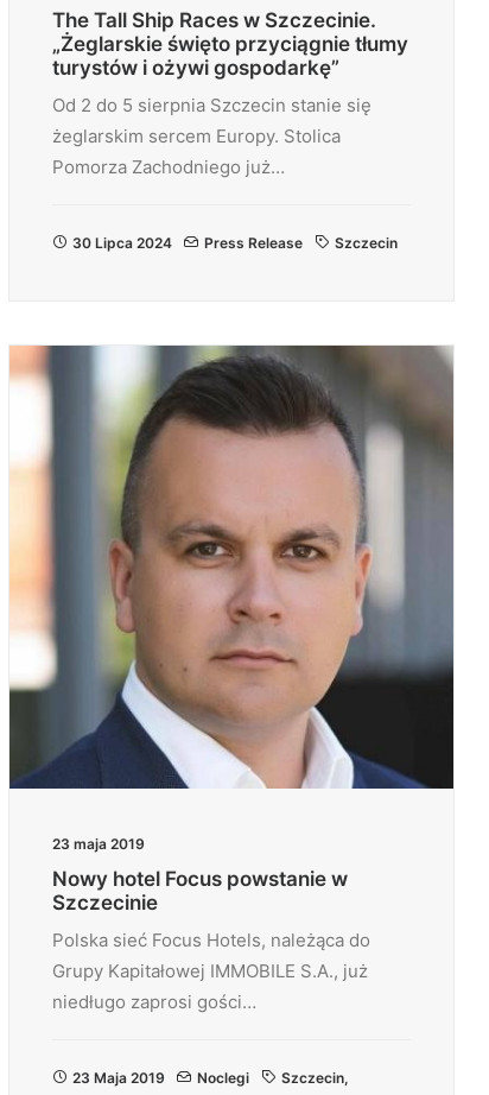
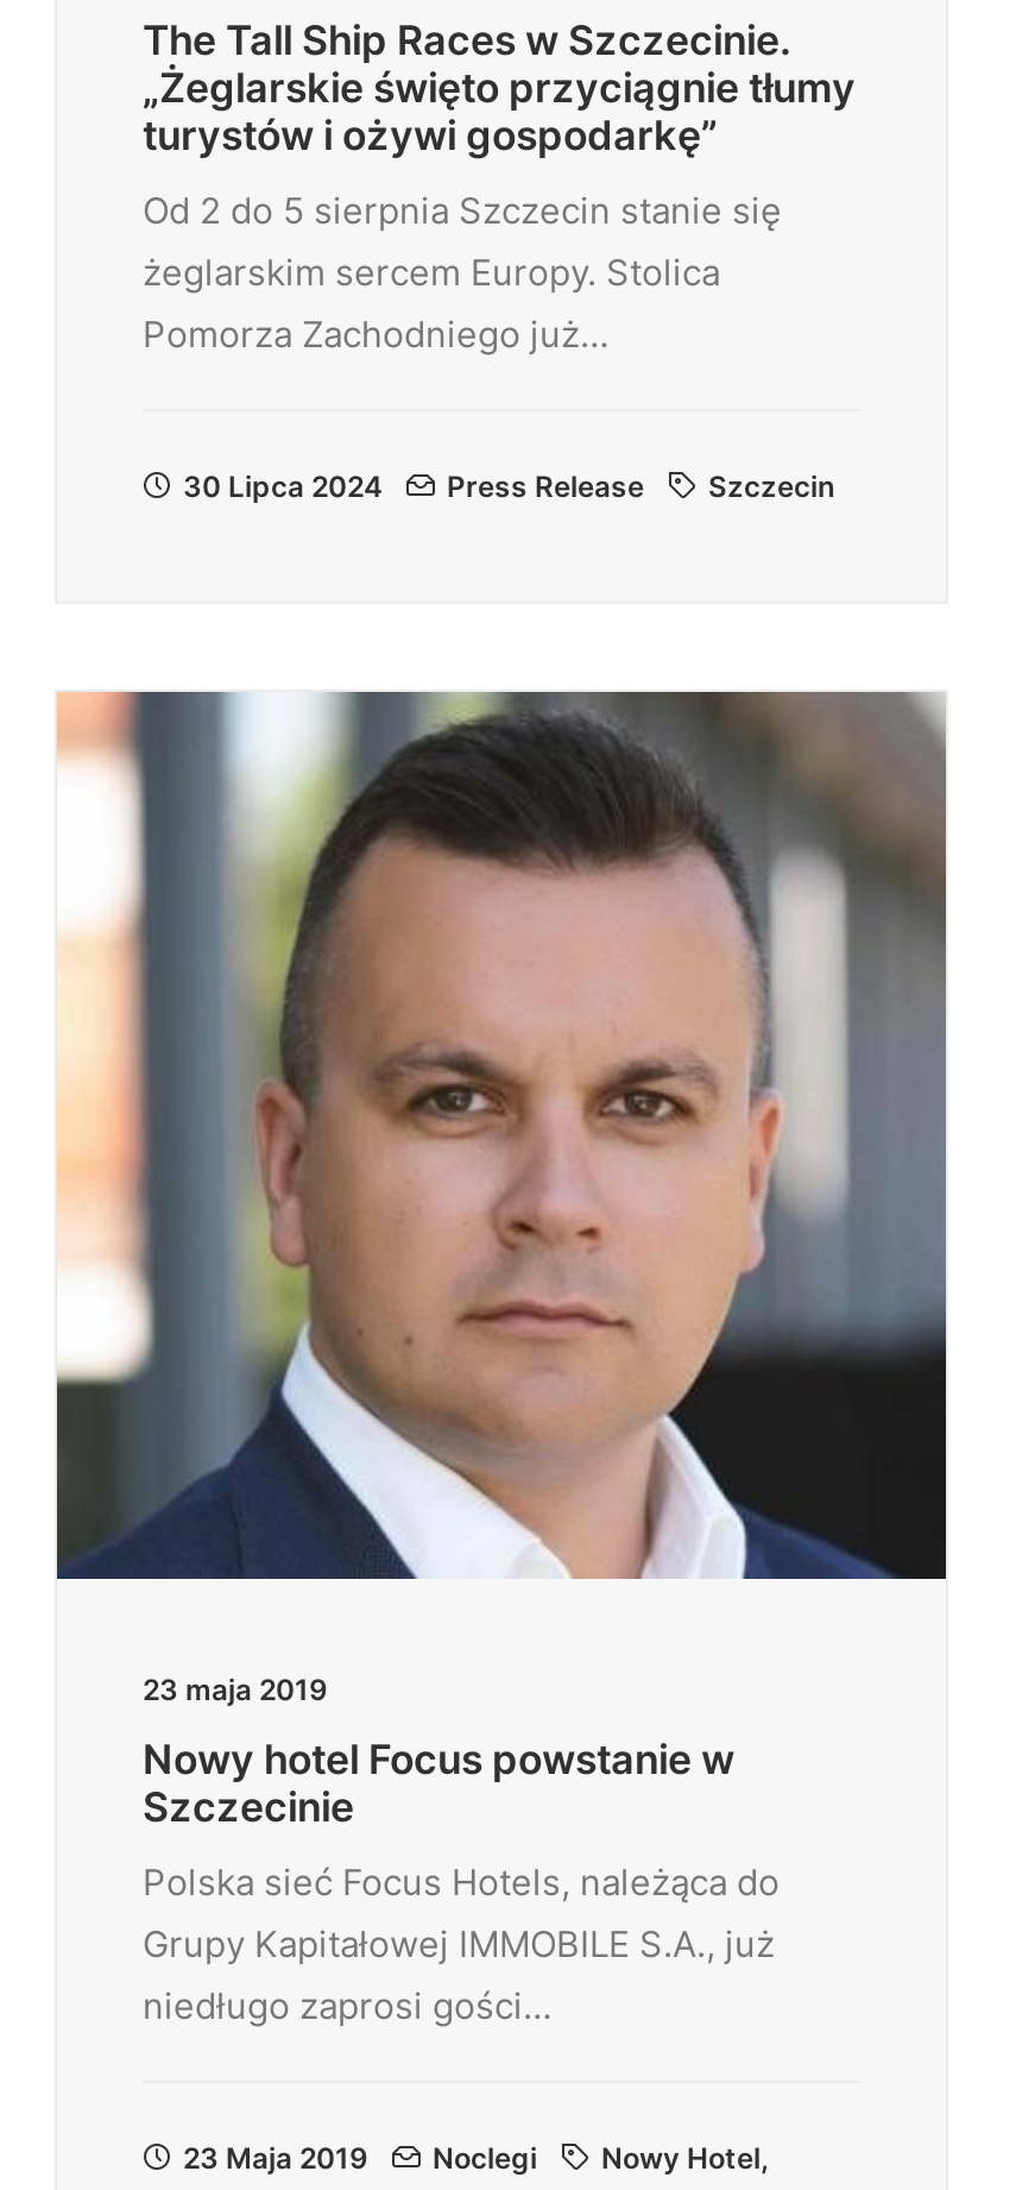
[281,1069,349,1087] Szczecin, -> [601,2140,770,2176] Nowy Hotel,

